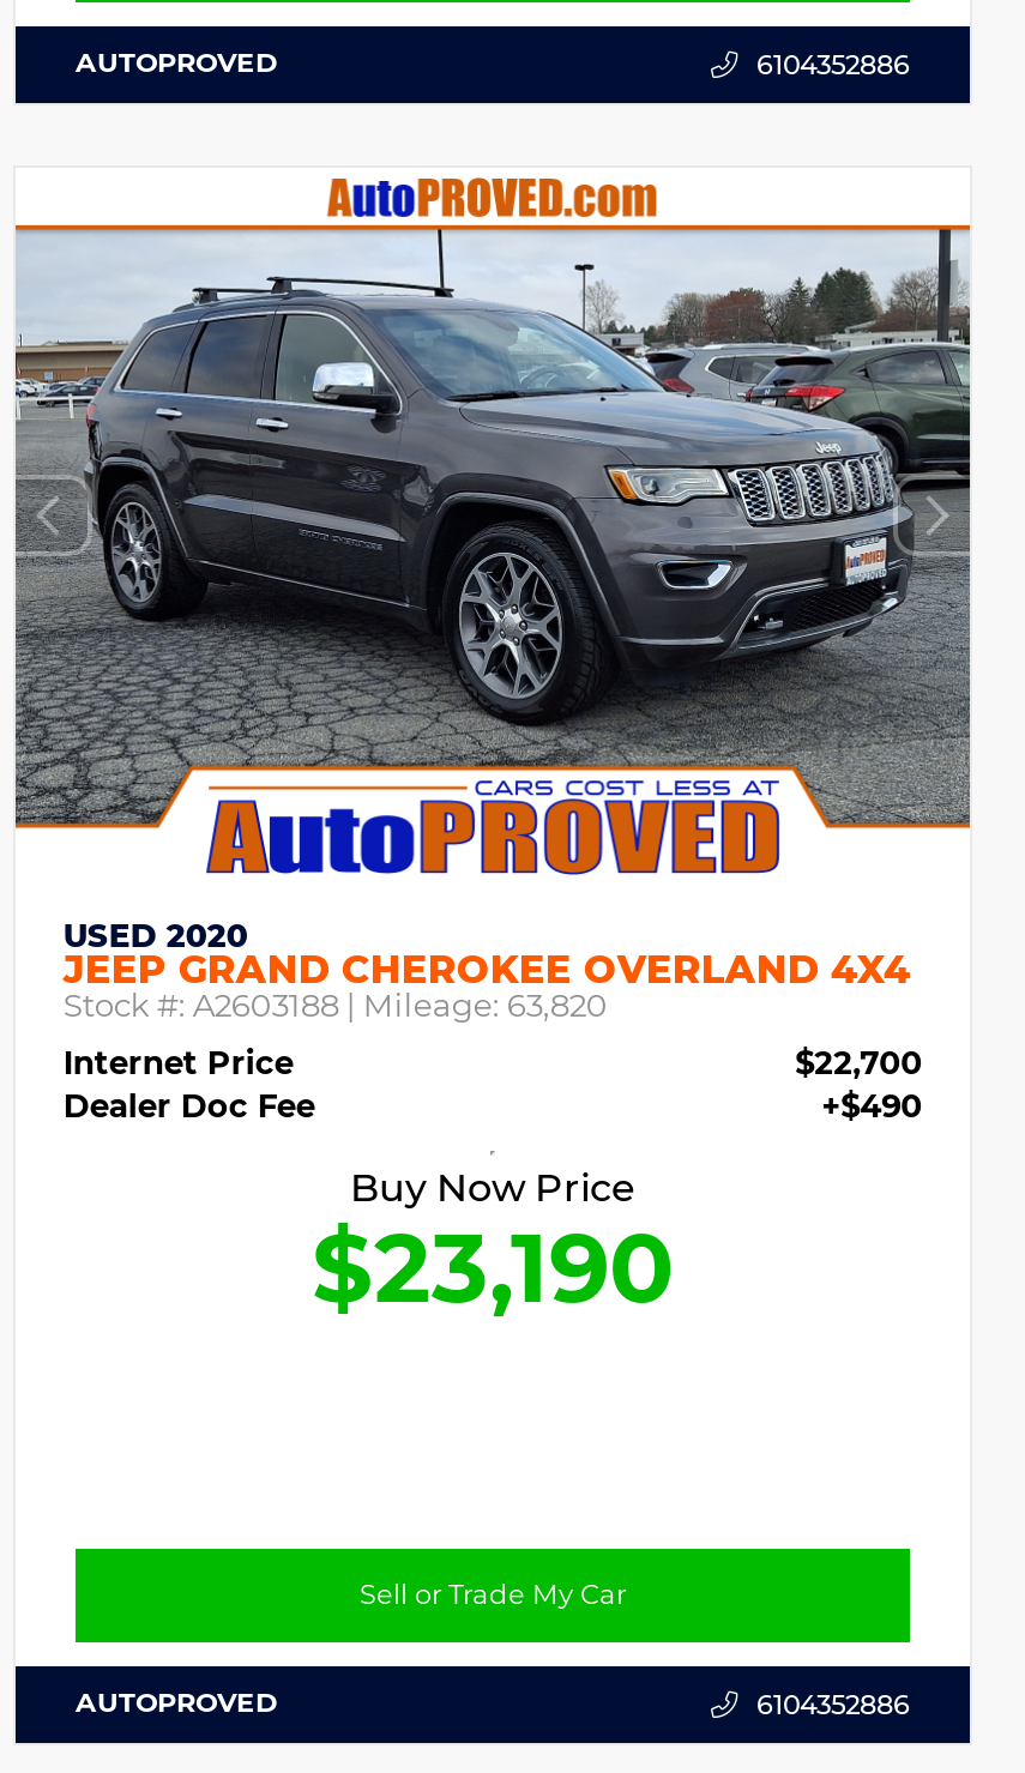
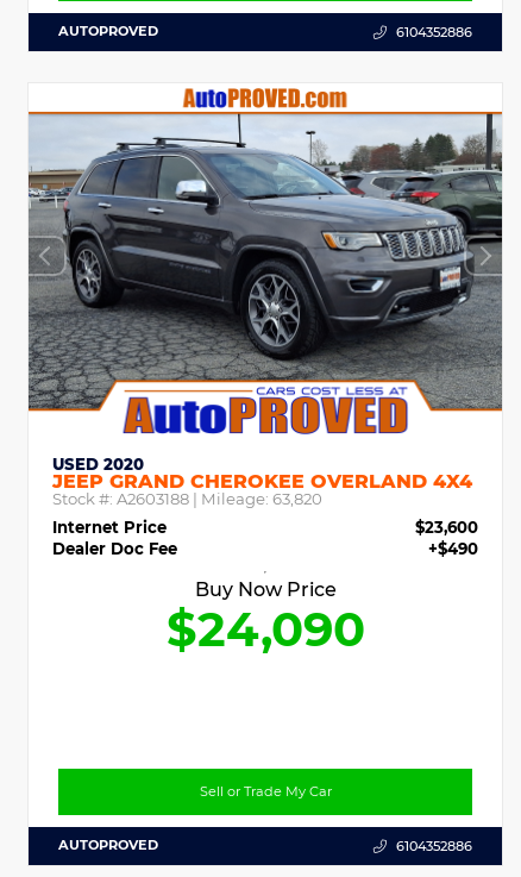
[795,1042,922,1080] $22,700 -> [415,517,478,536] $23,600
[312,1207,674,1325] $23,190 -> [166,599,365,658] $24,090

